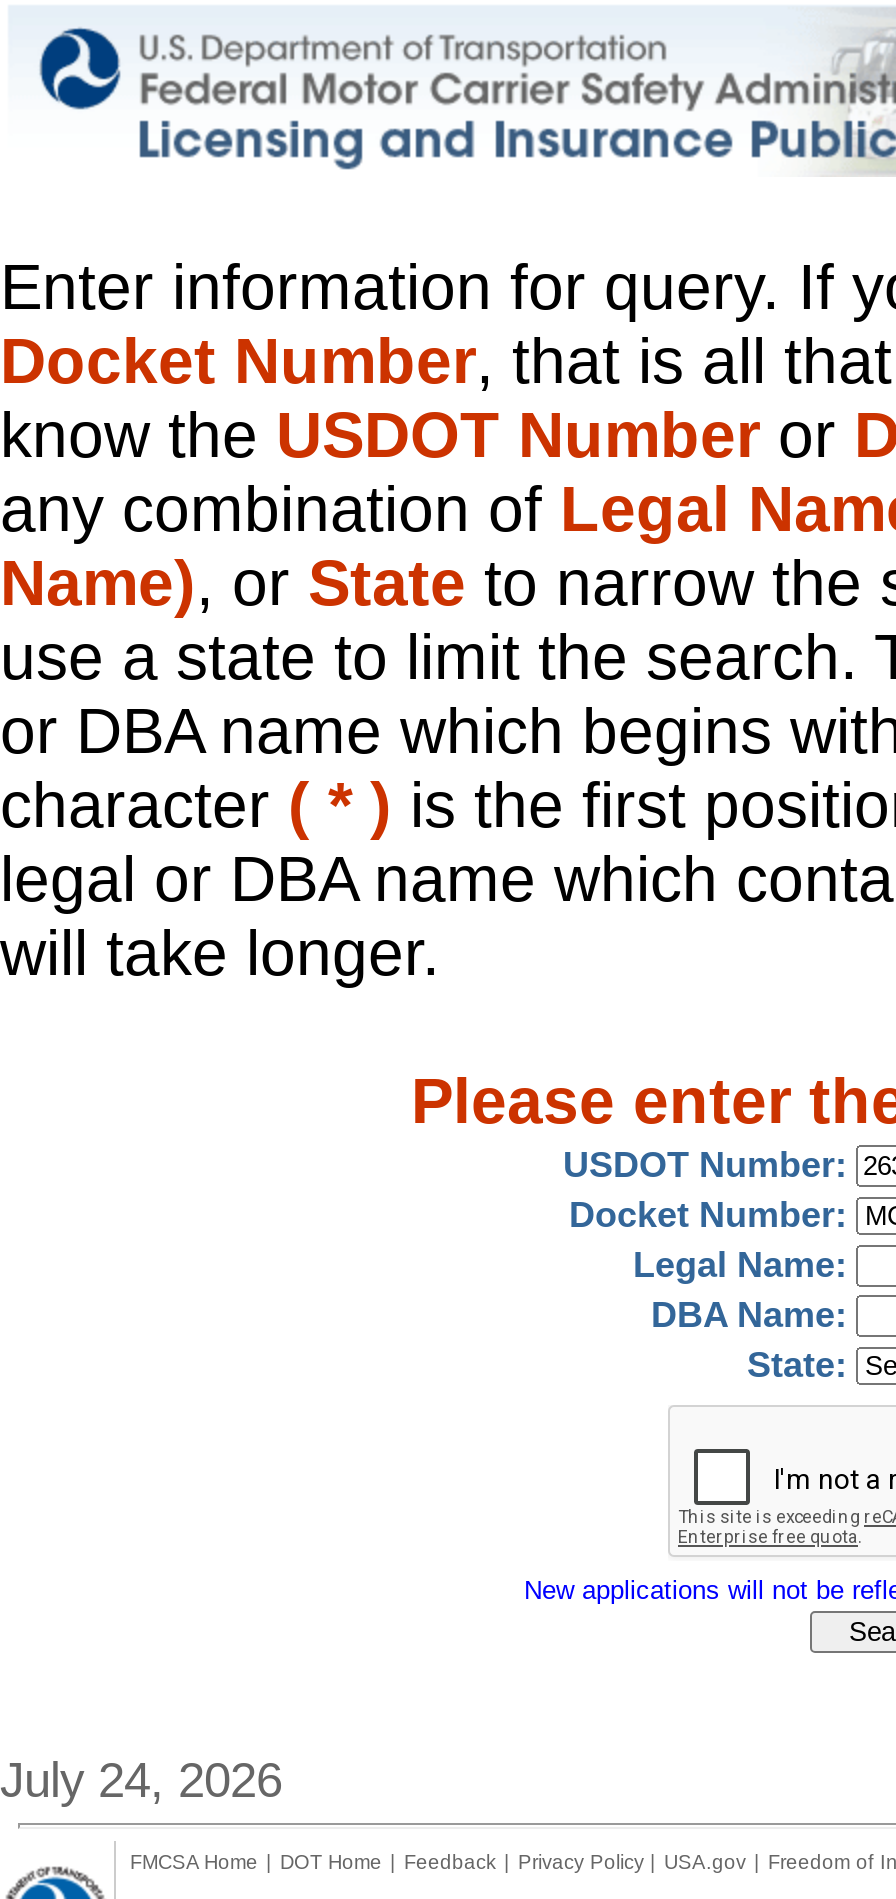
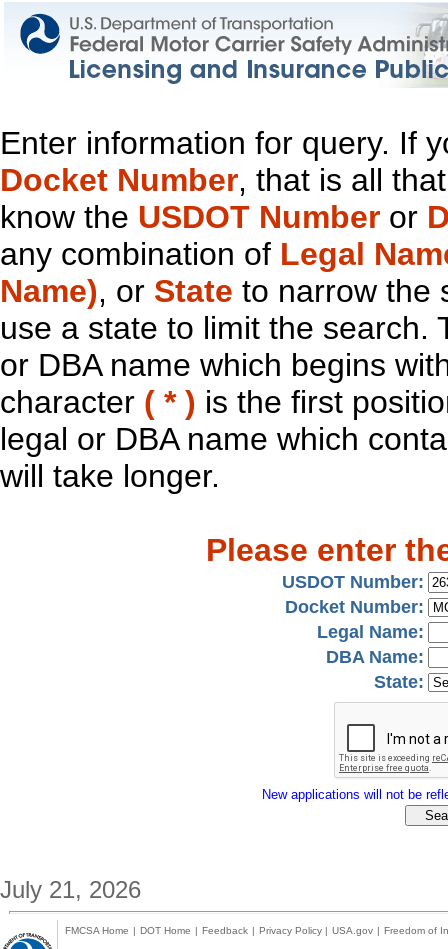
[0,1753,282,1807] July 24, 2026 -> [0,876,141,903] July 21, 2026

